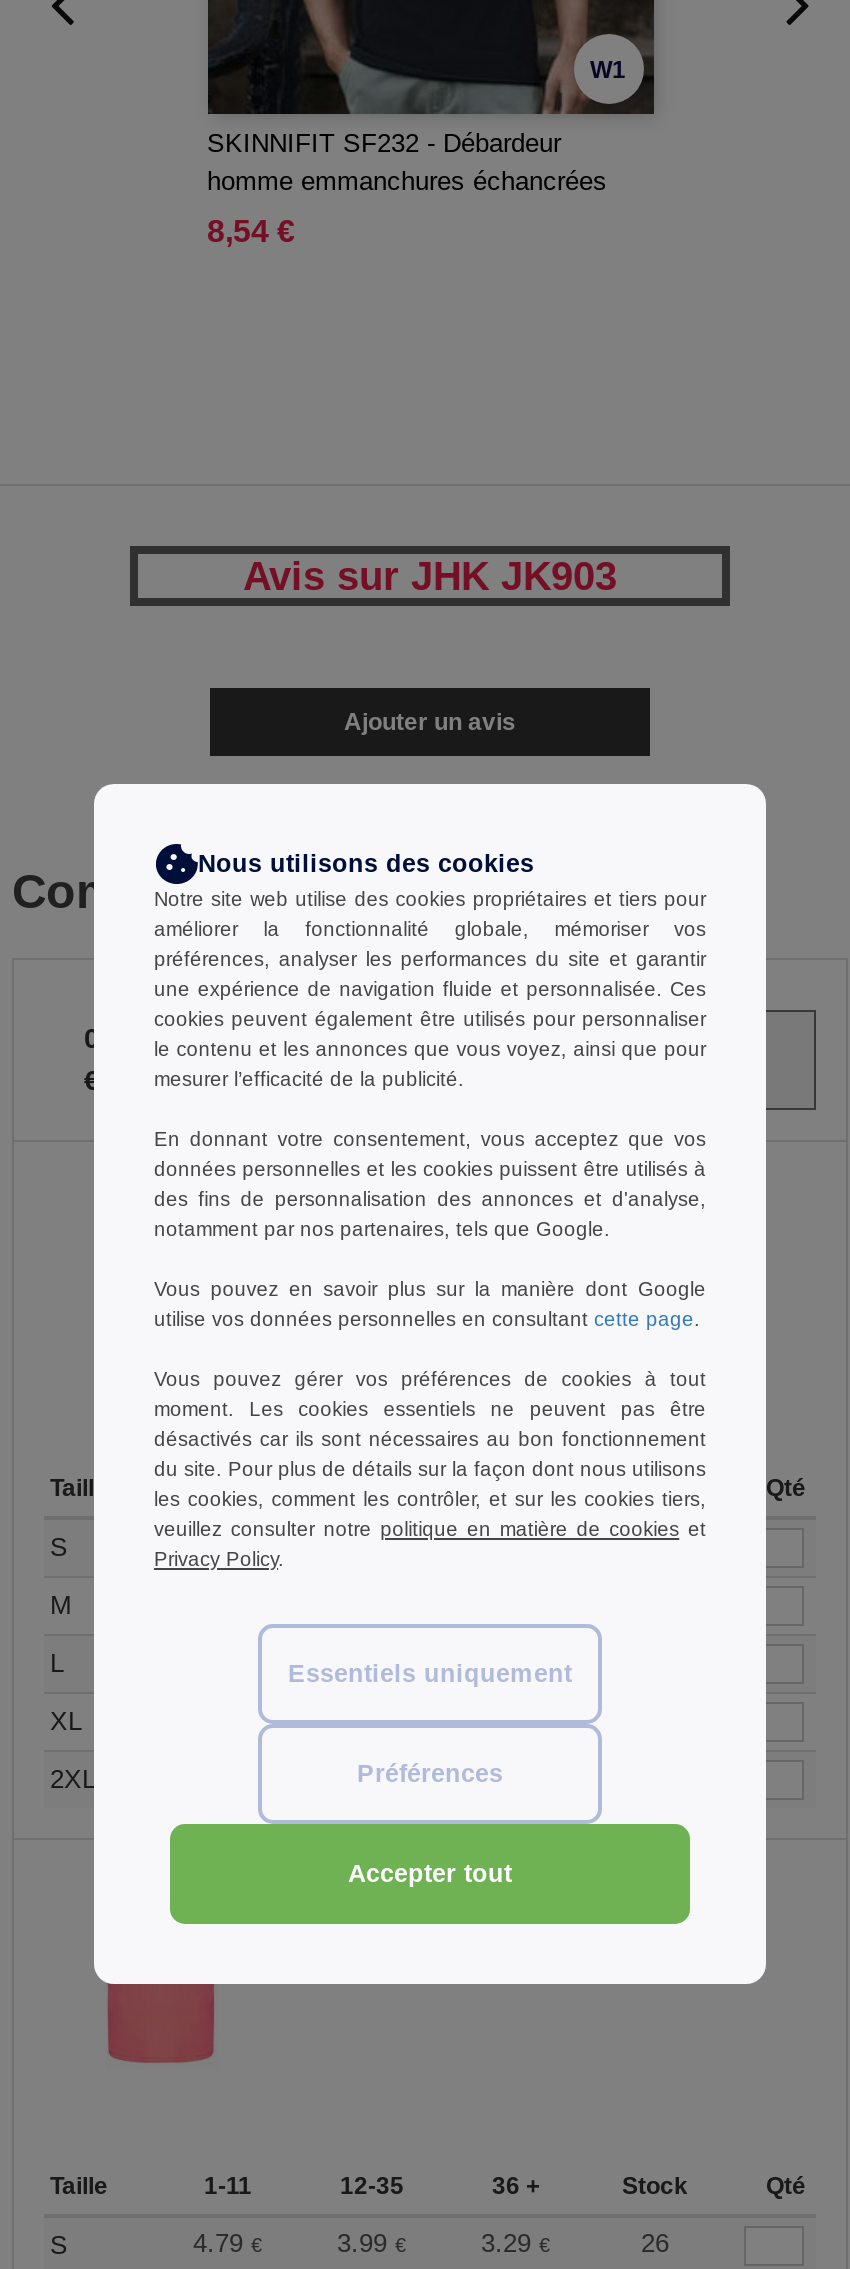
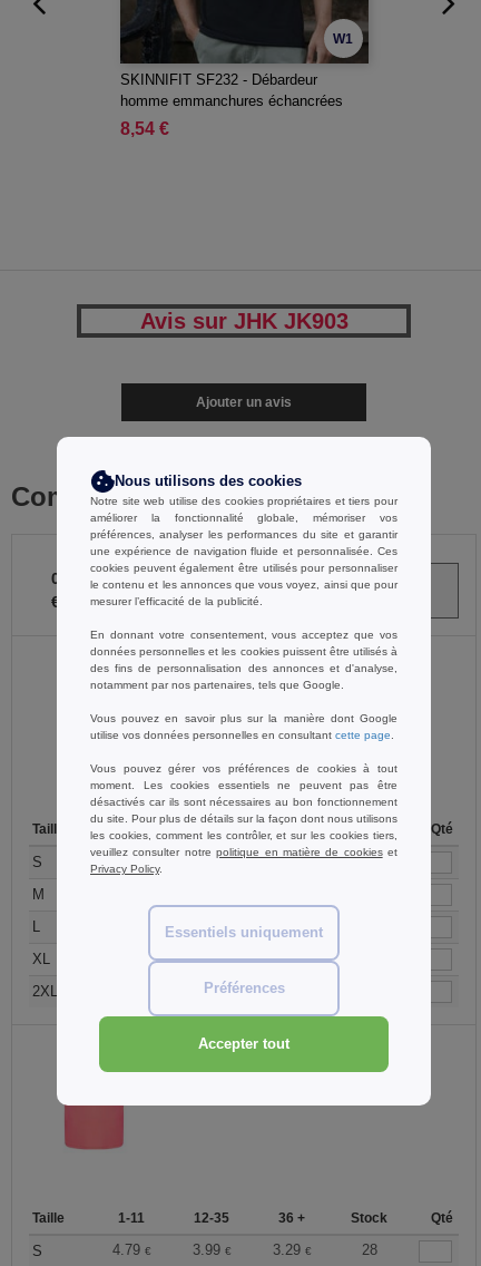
[641,2228,669,2258] 26 -> [361,1241,377,1258] 28

